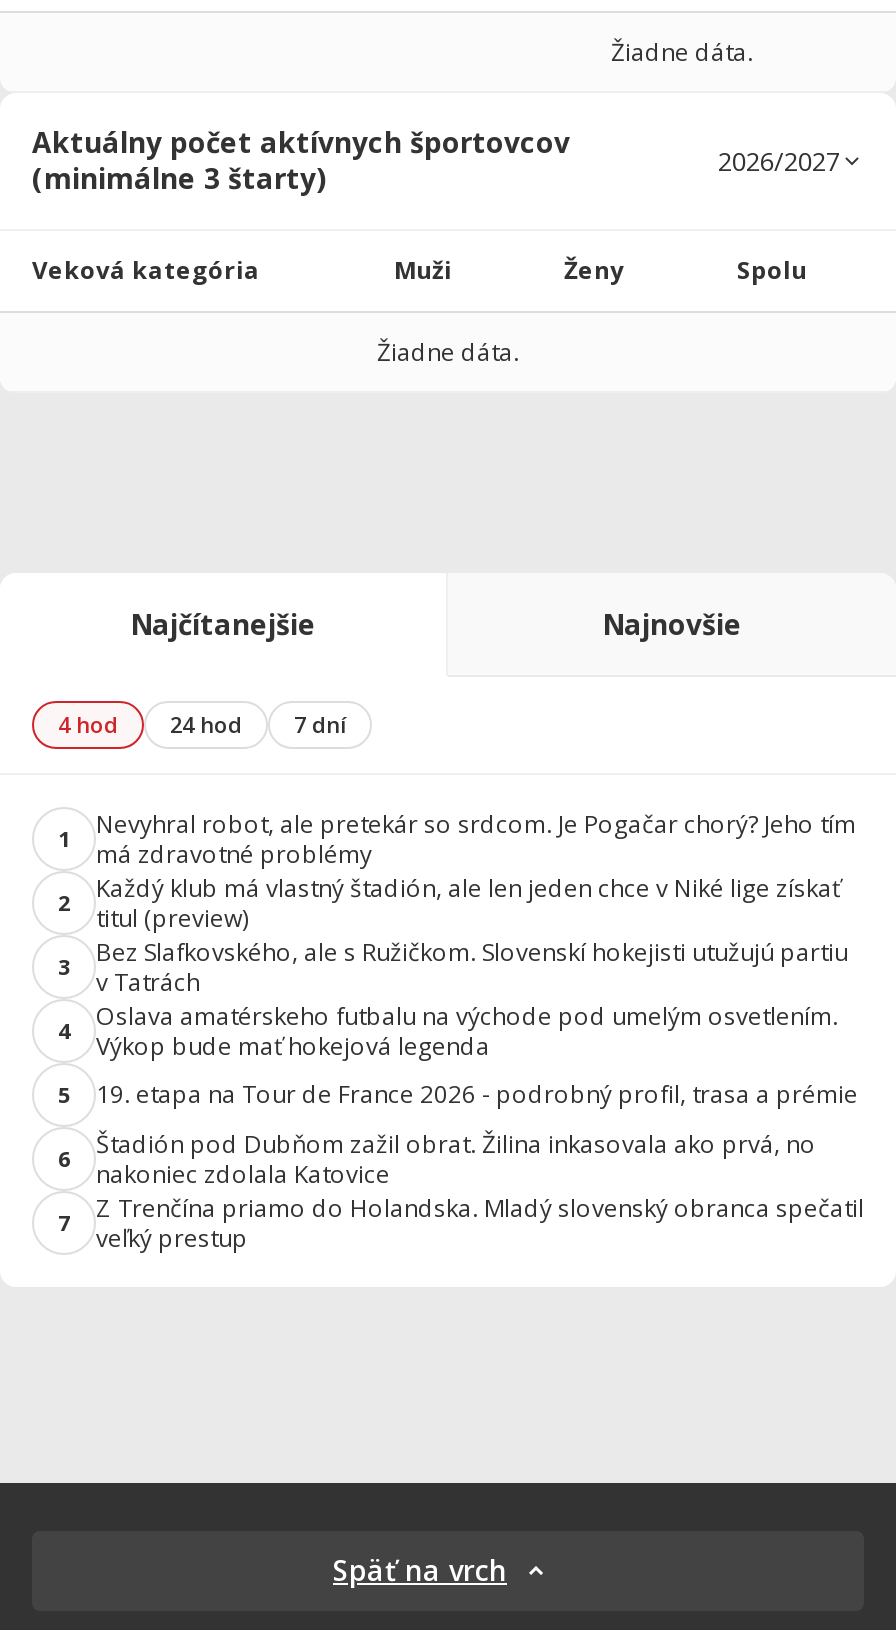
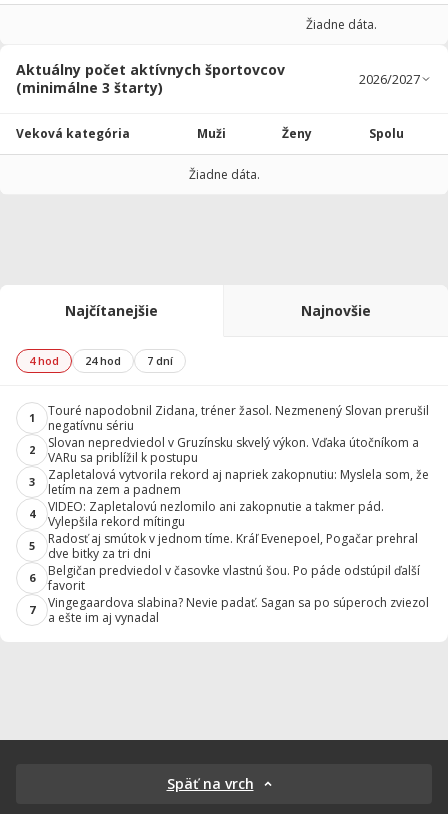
[96,807,856,871] Nevyhral robot, ale pretekár so srdcom. Je Pogačar chorý? Jeho tím | má zdravotné problémy -> [48,402,429,434] Touré napodobnil Zidana, tréner žasol. Nezmenený Slovan prerušil | negatívnu sériu
[96,871,840,935] Každý klub má vlastný štadión, ale len jeden chce v Niké lige získať | titul (preview) -> [48,434,419,466] Slovan nepredviedol v Gruzínsku skvelý výkon. Vďaka útočníkom a | VARu sa priblížil k postupu
[96,935,848,999] Bez Slafkovského, ale s Ružičkom. Slovenskí hokejisti utužujú partiu | v Tatrách -> [48,466,429,498] Zapletalová vytvorila rekord aj napriek zakopnutiu: Myslela som, že | letím na zem a padnem
[96,999,838,1063] Oslava amatérskeho futbalu na východe pod umelým osvetlením. | Výkop bude mať hokejová legenda -> [48,498,384,530] VIDEO: Zapletalovú nezlomilo ani zakopnutie a takmer pád. | Vylepšila rekord mítingu
[96,1077,858,1111] 19. etapa na Tour de France 2026 - podrobný profil, trasa a prémie -> [48,530,418,562] Radosť aj smútok v jednom tíme. Kráľ Evenepoel, Pogačar prehral | dve bitky za tri dni
[96,1127,816,1191] Štadión pod Dubňom zažil obrat. Žilina inkasovala ako prvá, no | nakoniec zdolala Katovice -> [48,562,420,594] Belgičan predviedol v časovke vlastnú šou. Po páde odstúpil ďalší | favorit
[96,1191,864,1255] Z Trenčína priamo do Holandska. Mladý slovenský obranca spečatil | veľký prestup -> [48,594,429,626] Vingegaardova slabina? Nevie padať. Sagan sa po súperoch zviezol | a ešte im aj vynadal

